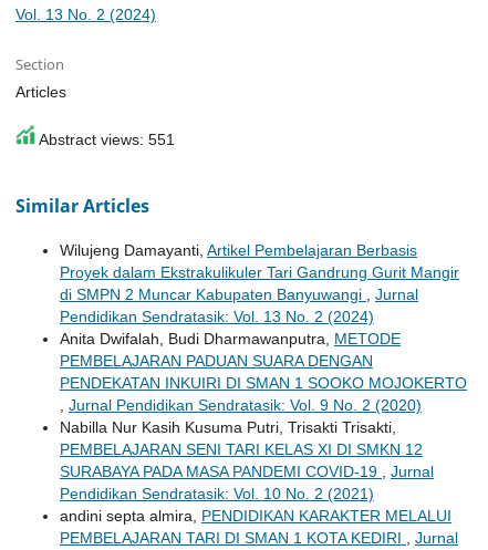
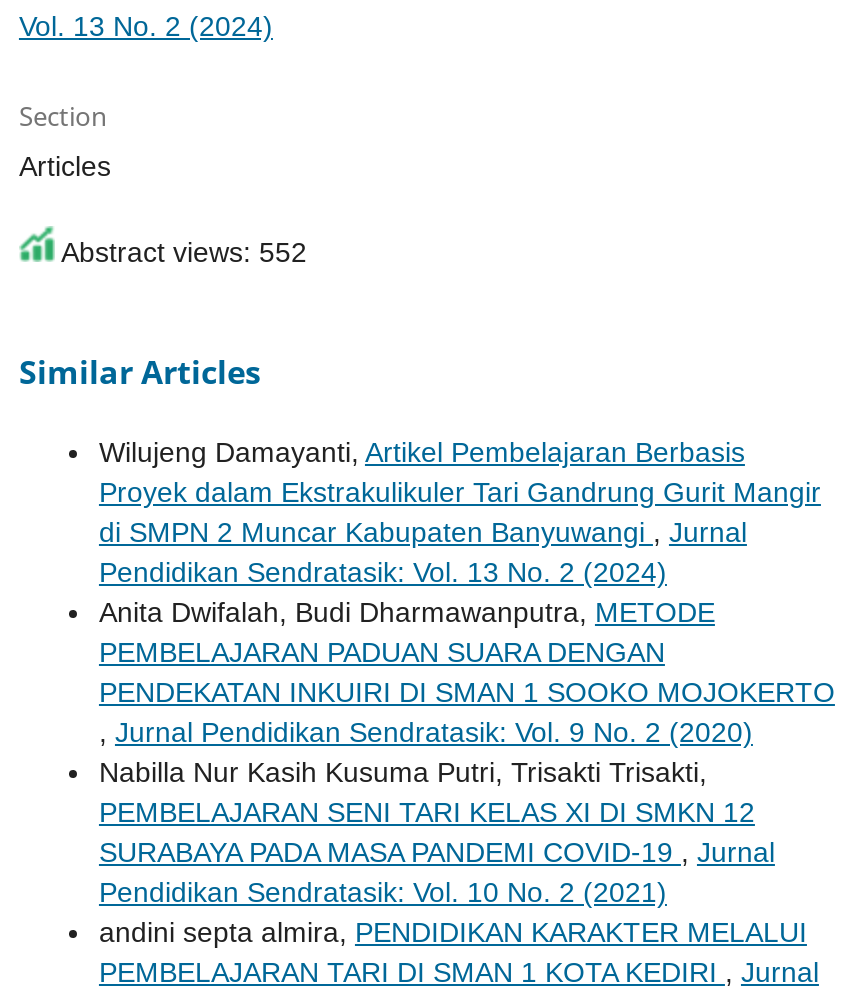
[35,131,175,149] Abstract views: 551 -> [55,236,307,268] Abstract views: 552

